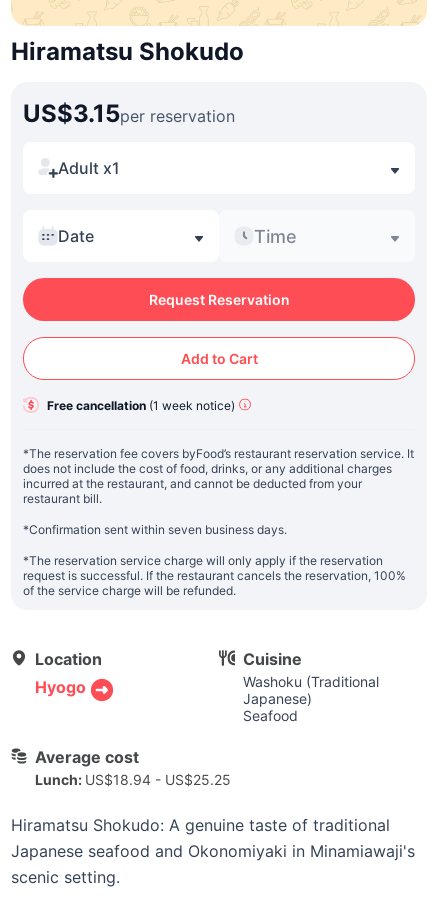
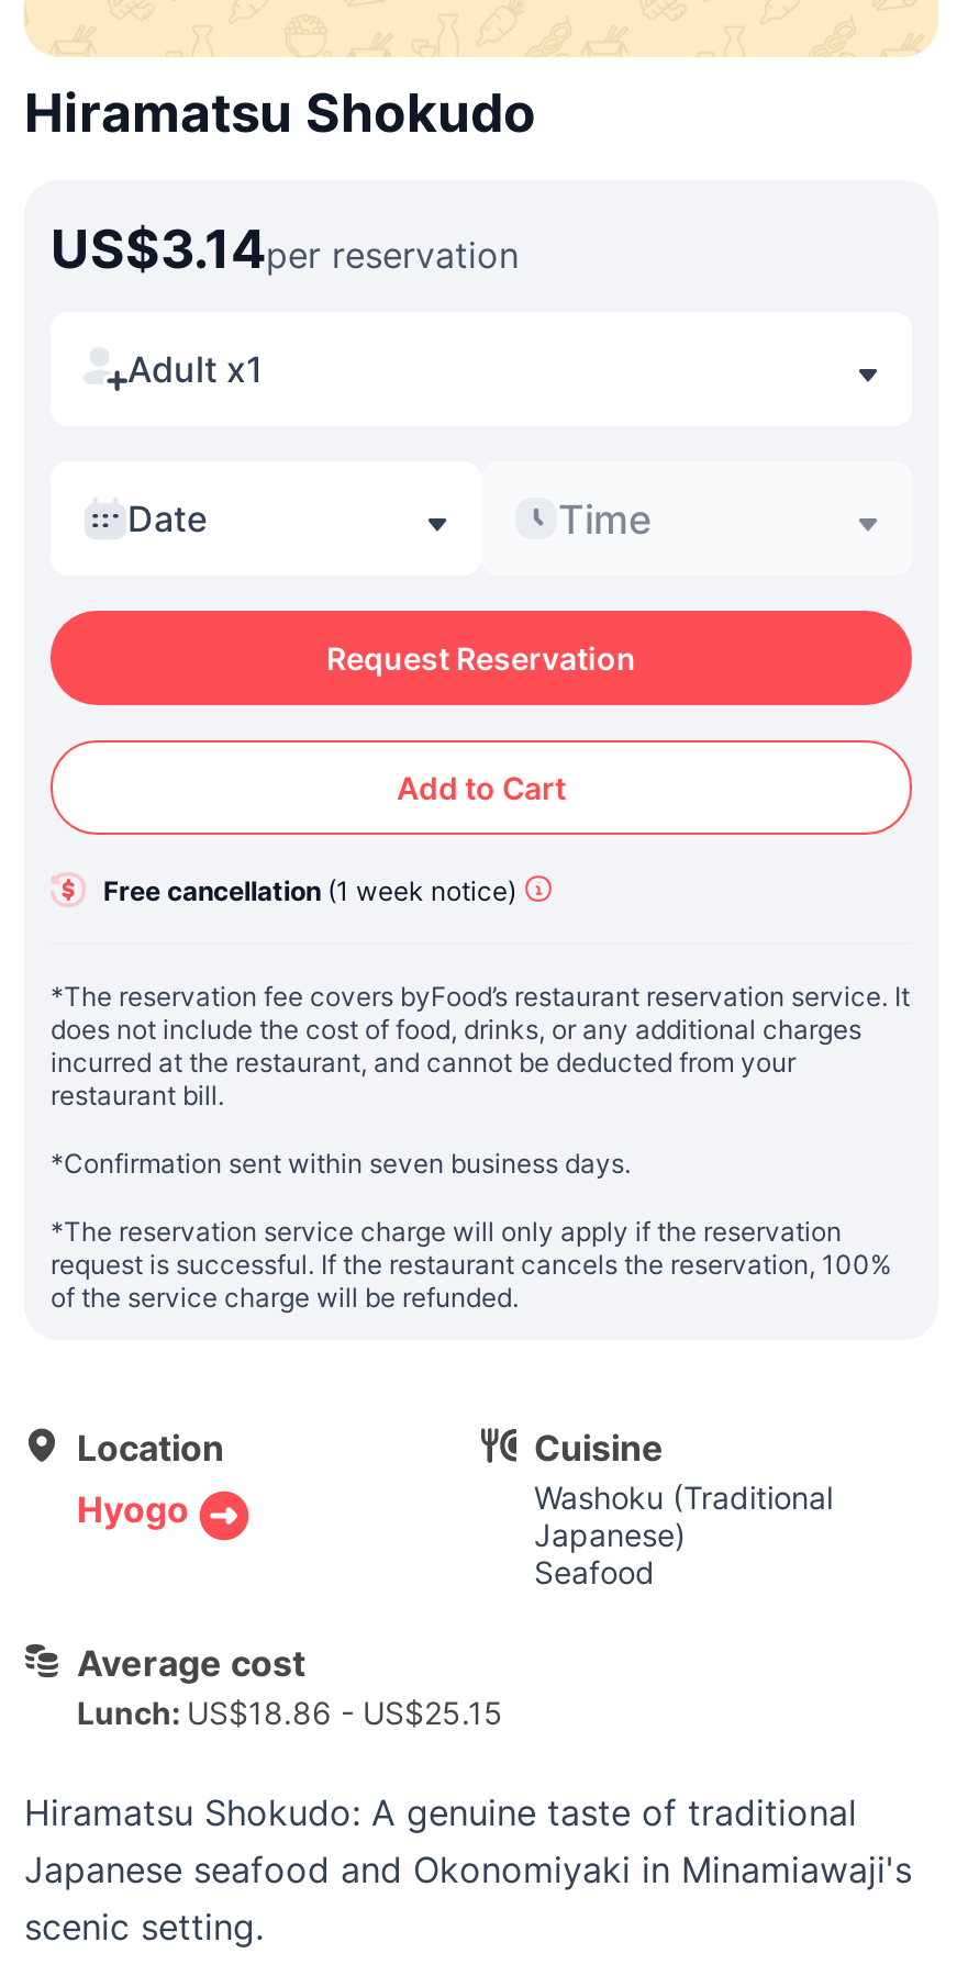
[23,99,235,128] US$3.15per reservation -> [51,217,519,281] US$3.14per reservation
[35,771,231,788] Lunch: US$18.94 - US$25.25 -> [77,1694,503,1731] Lunch: US$18.86 - US$25.15

